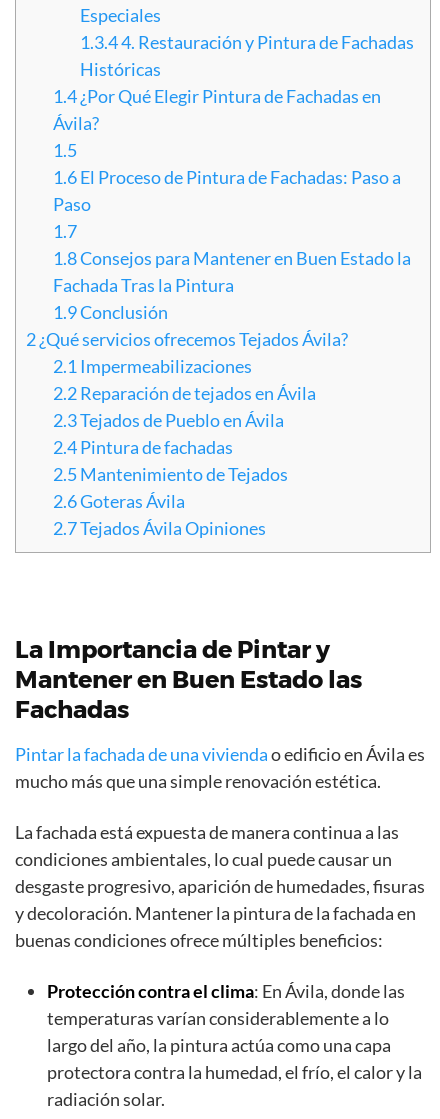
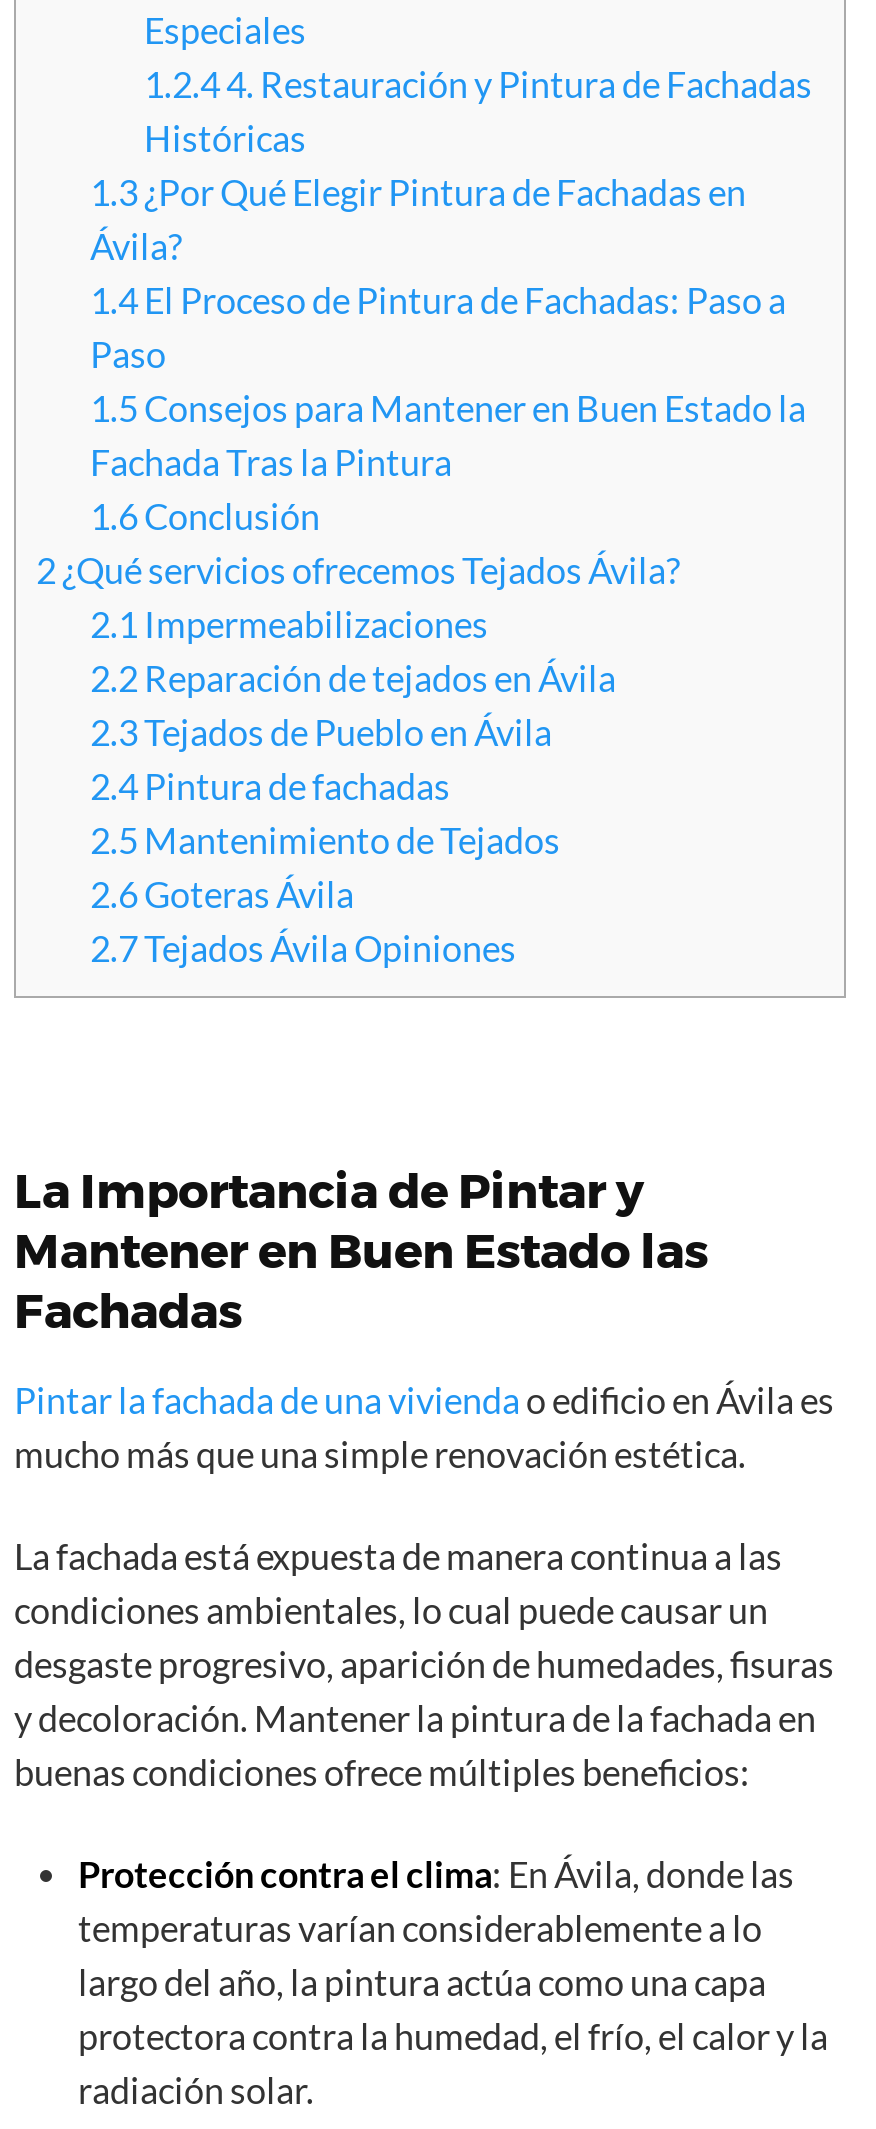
[80,31,414,53] 1.3.44. Restauración y Pintura de Fachadas -> [144,62,812,106] 1.2.44. Restauración y Pintura de Fachadas
[53,85,381,107] 1.4 ¿Por Qué Elegir Pintura de Fachadas en -> [90,170,746,214] 1.3 ¿Por Qué Elegir Pintura de Fachadas en
[53,139,401,188] 1.5 | 1.6 El Proceso de Pintura de Fachadas: Paso a -> [90,278,786,322] 1.4 El Proceso de Pintura de Fachadas: Paso a
[53,220,411,269] 1.7 | 1.8 Consejos para Mantener en Buen Estado la -> [90,386,806,430] 1.5 Consejos para Mantener en Buen Estado la
[53,301,168,323] 1.9 Conclusión -> [90,494,320,538] 1.6 Conclusión

